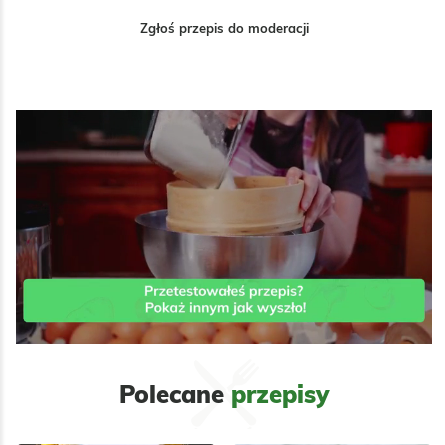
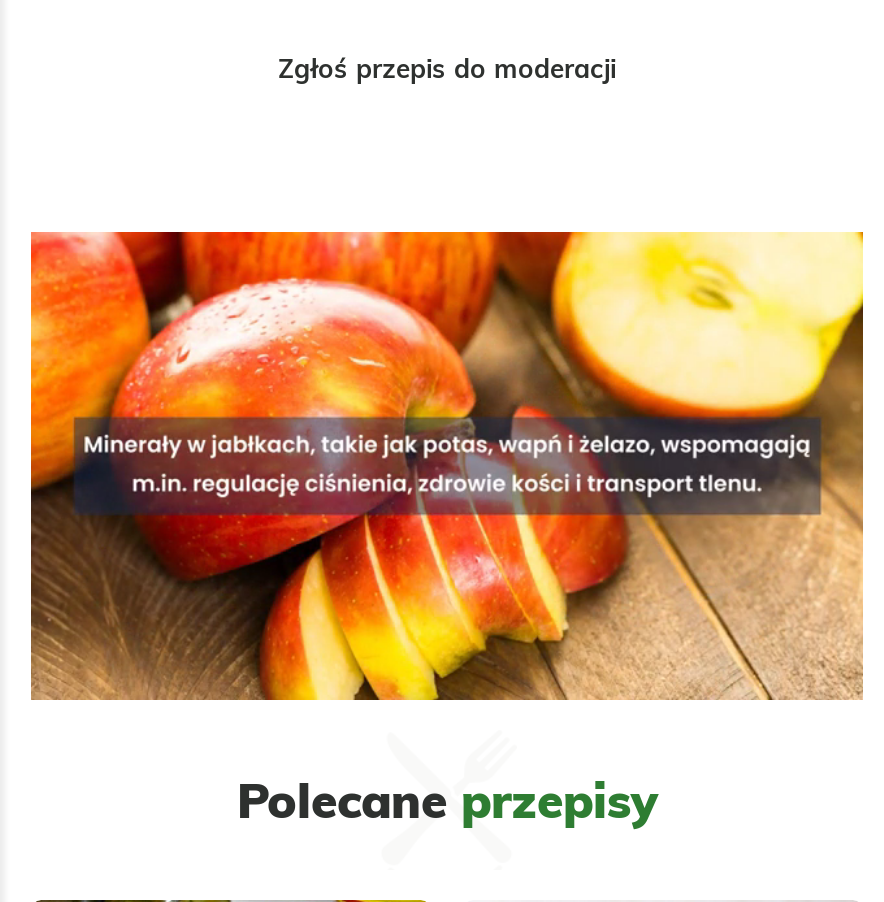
[15,109,433,345] [image] -> [29,230,865,702] [image]

